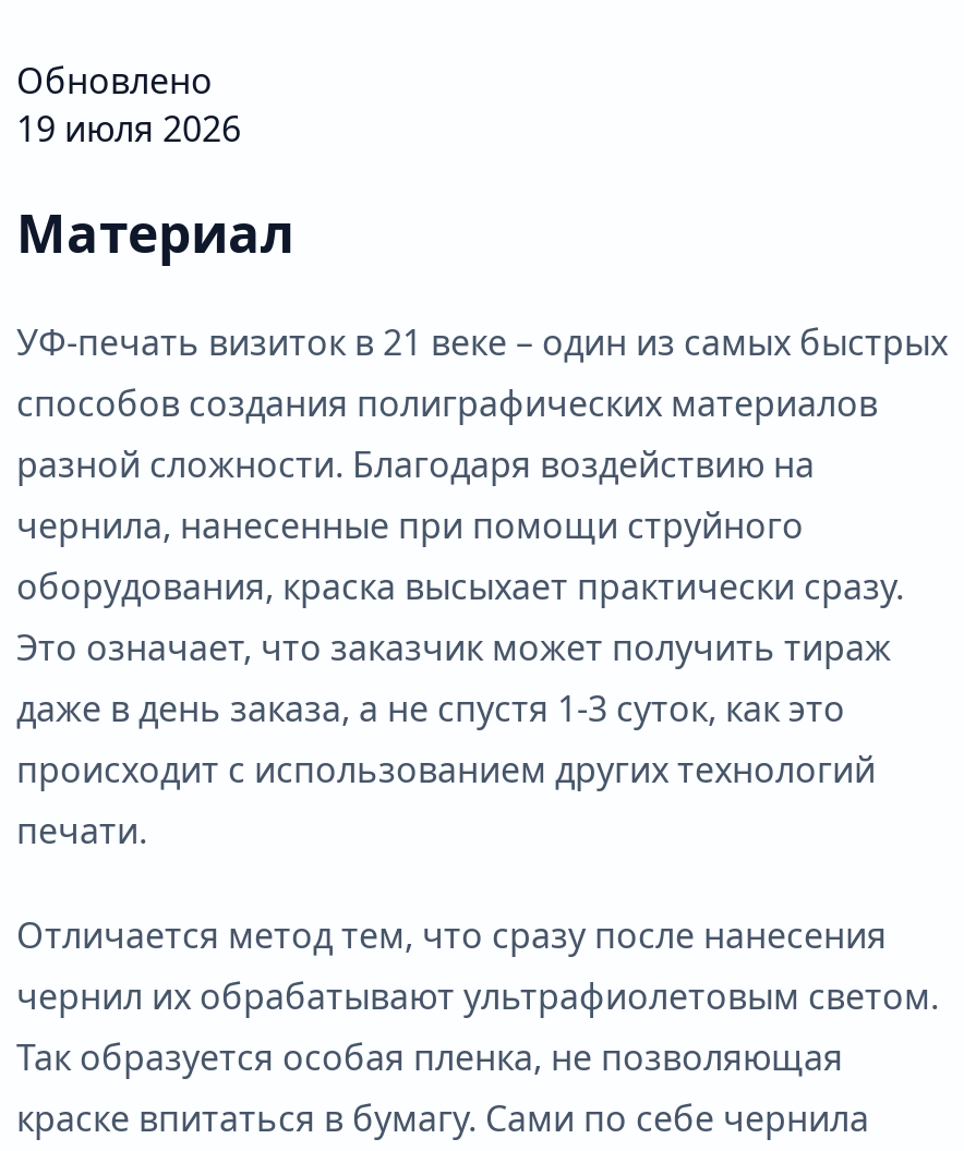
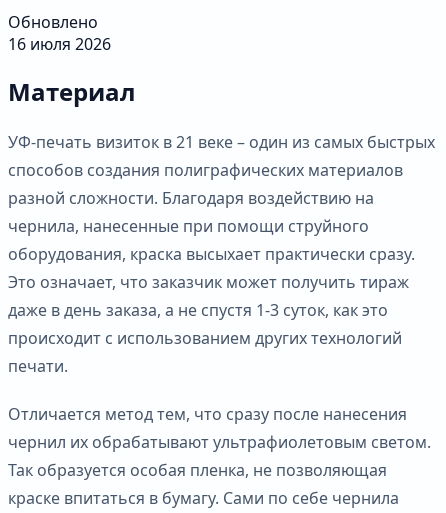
[16,104,241,152] 19 июля 2026 -> [8,33,111,55] 16 июля 2026

